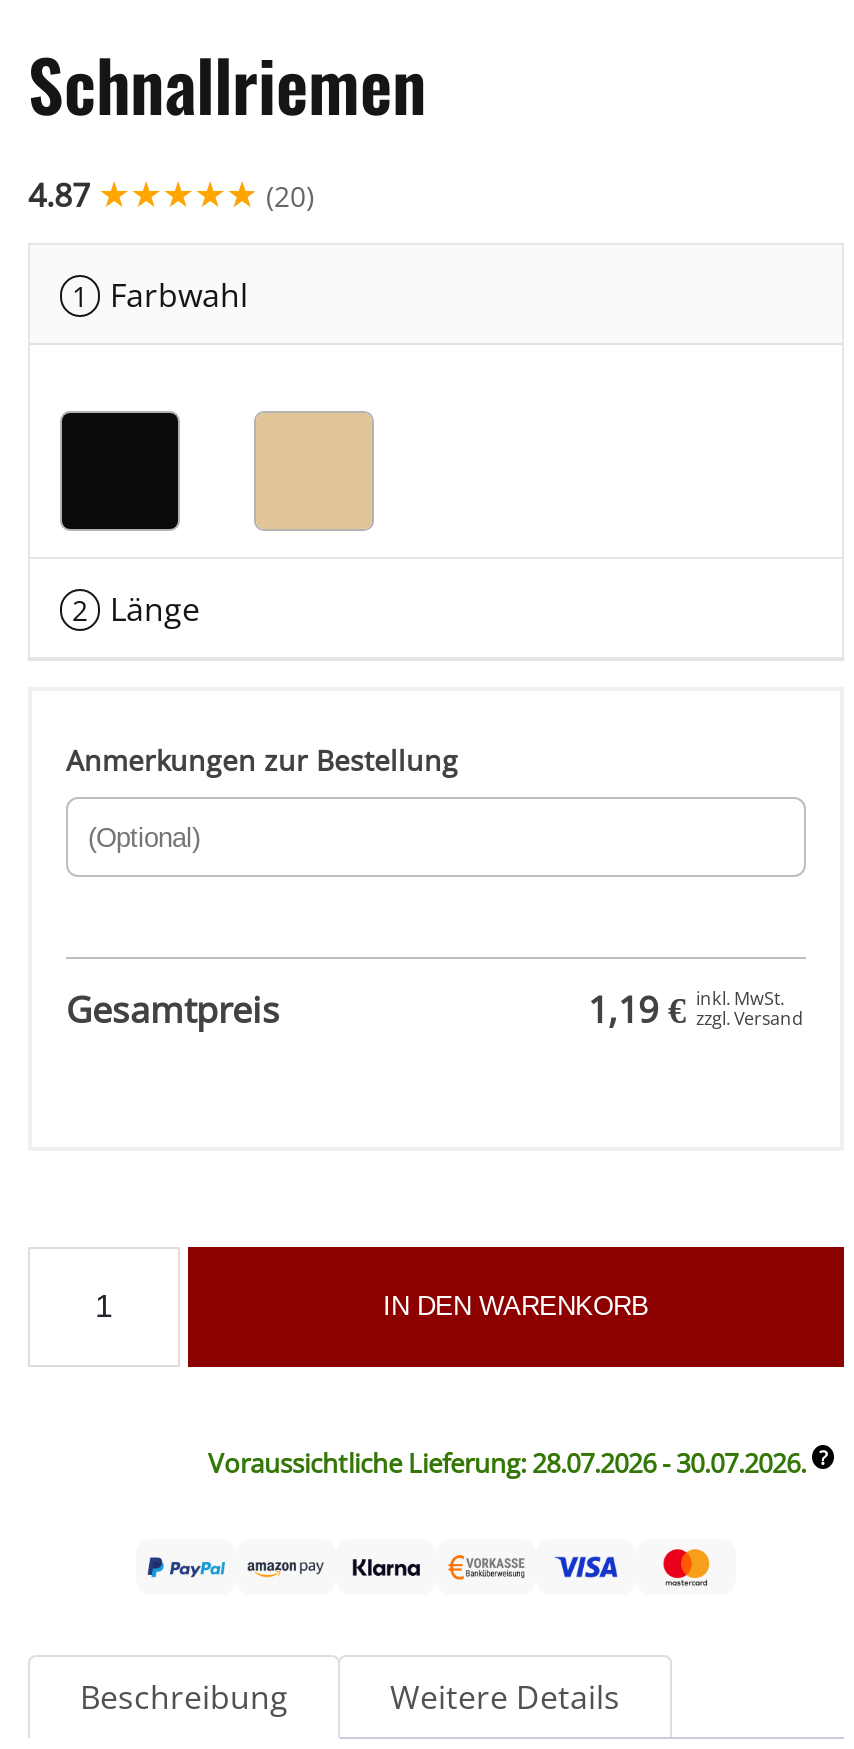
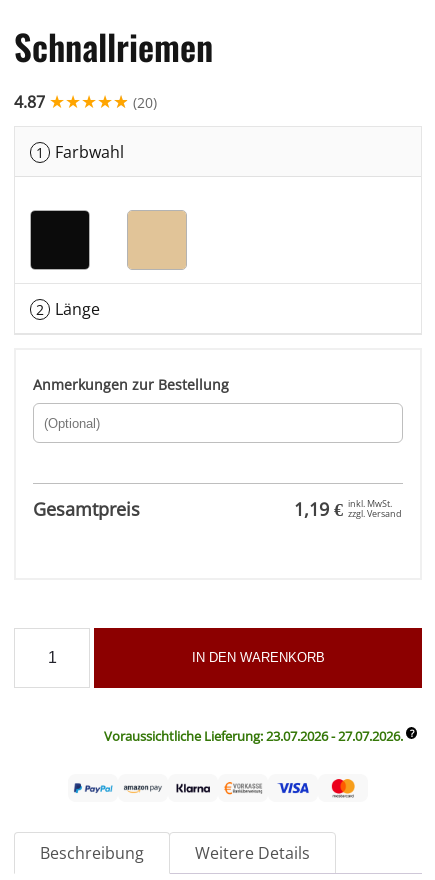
[208,1445,812,1481] Voraussichtliche Lieferung: 28.07.2026 - 30.07.2026. -> [104,727,406,745] Voraussichtliche Lieferung: 23.07.2026 - 27.07.2026.

